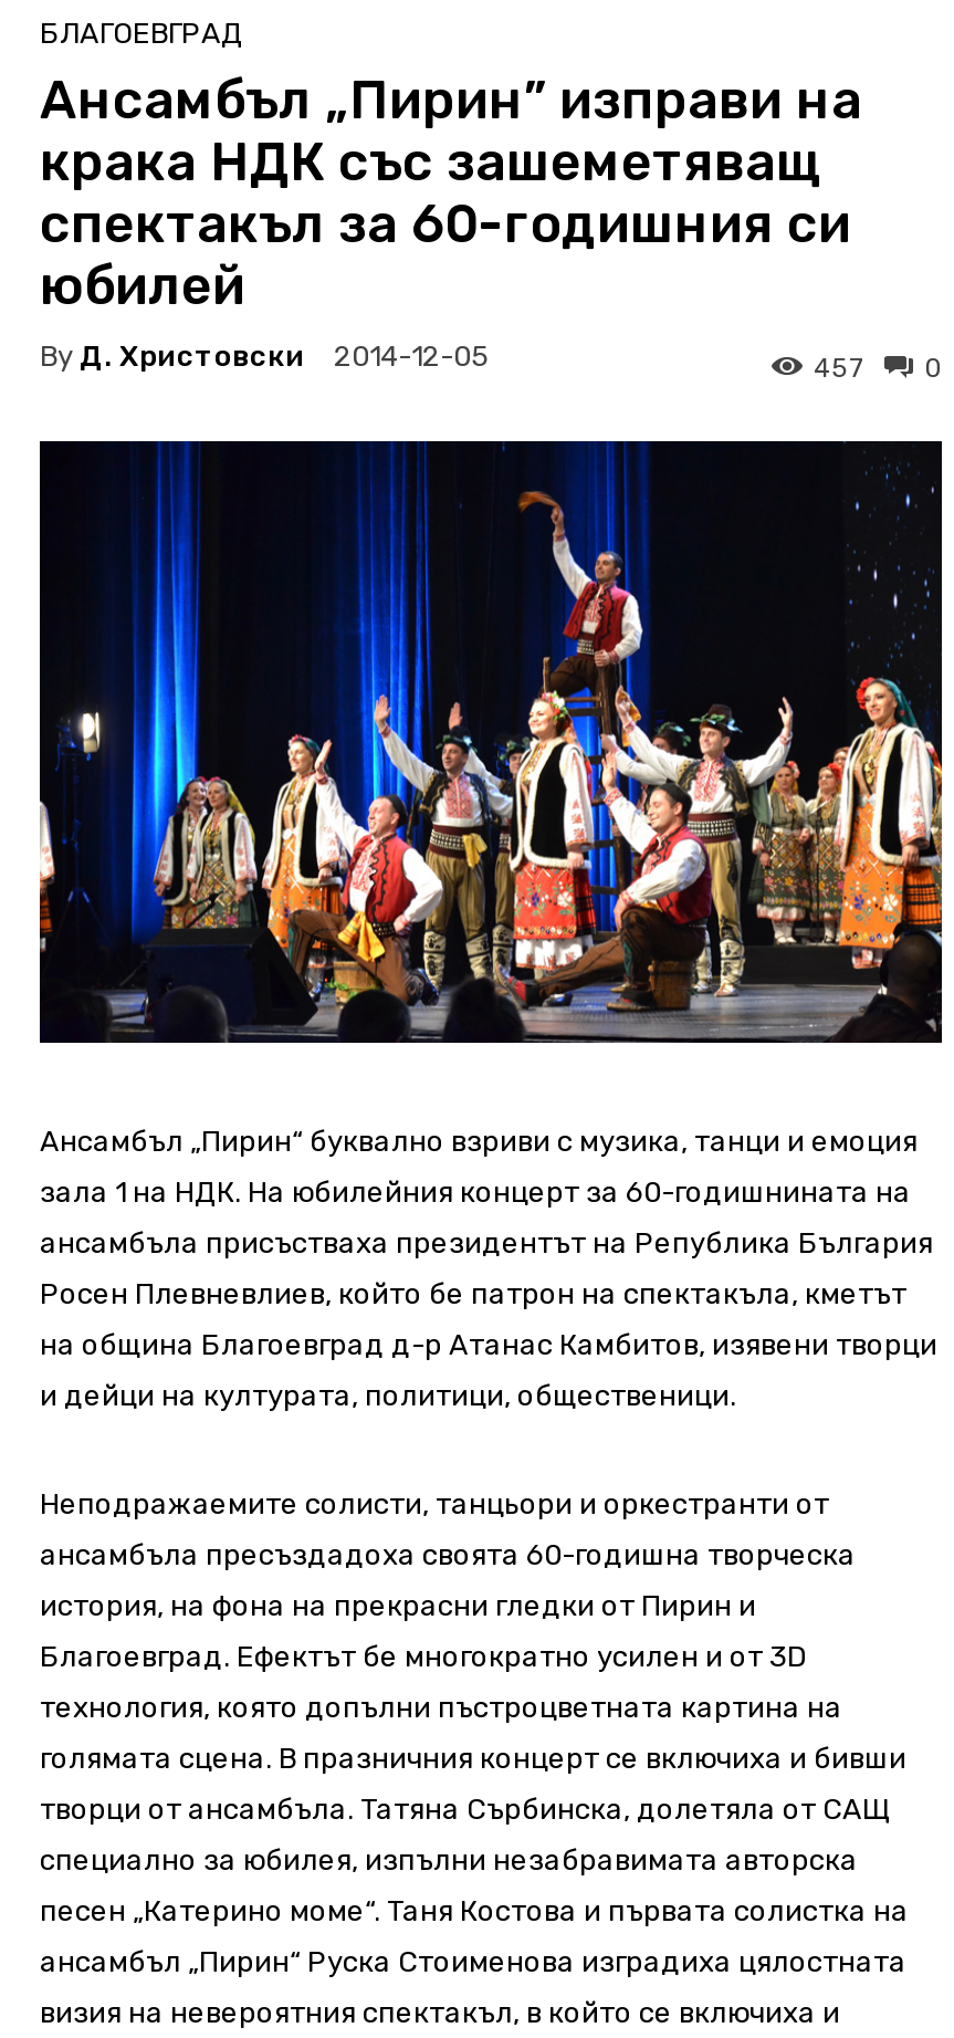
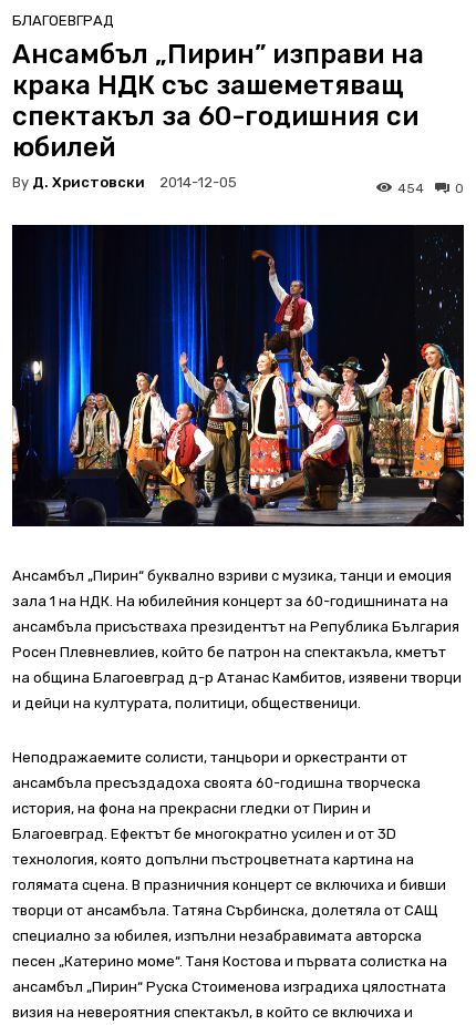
[814,353,942,384] 457 0 -> [397,181,464,196] 454 0

